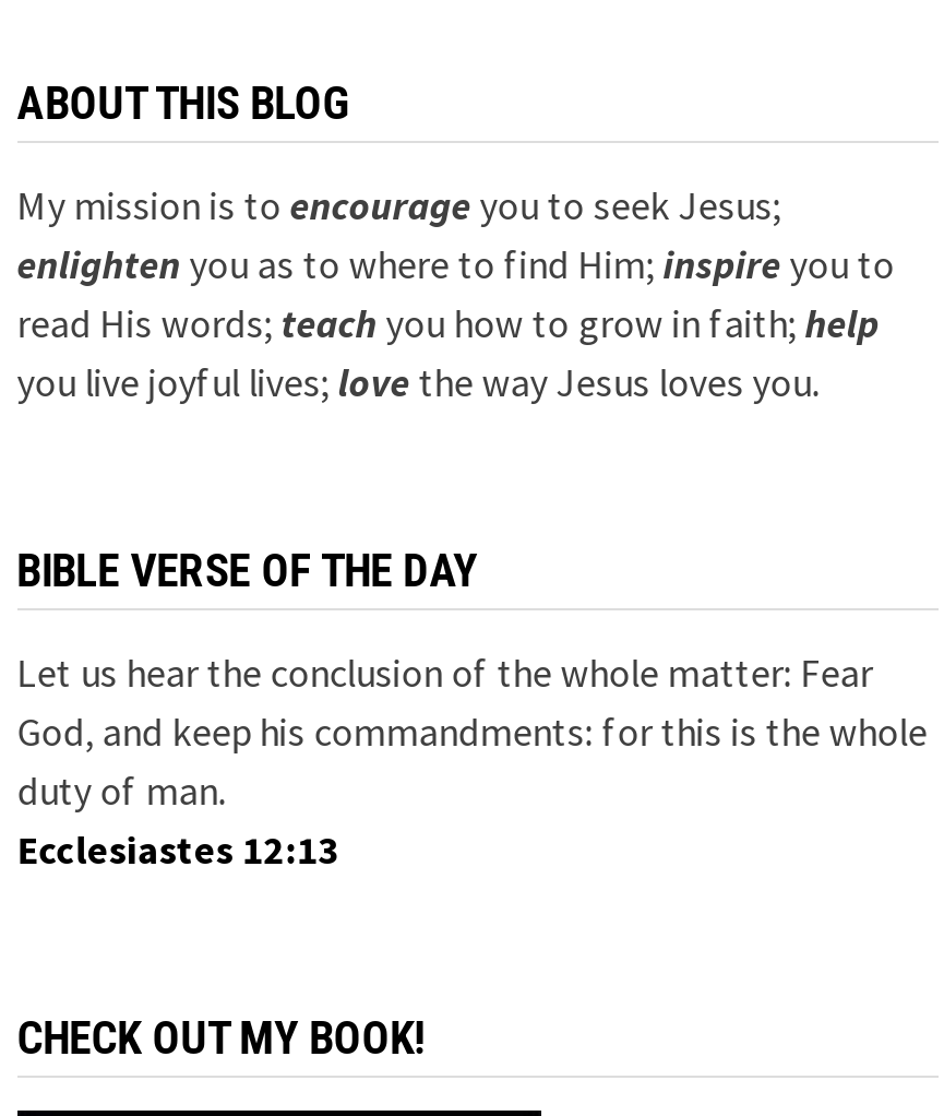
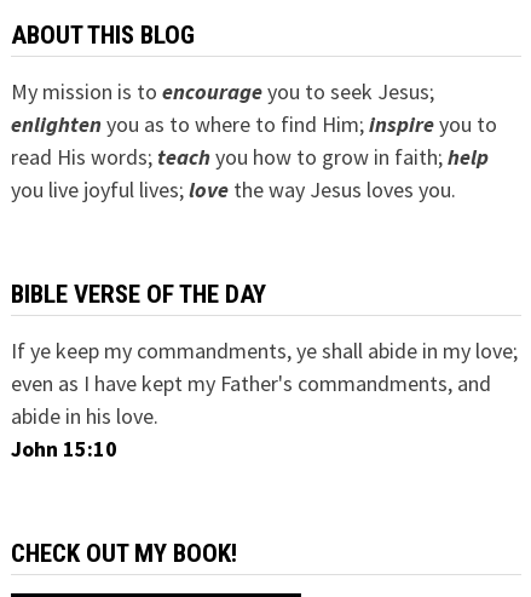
[17,647,927,874] Let us hear the conclusion of the whole matter: Fear | God, and keep his commandments: for this is the whole | duty of man. | Ecclesiastes 12:13 -> [11,336,517,462] If ye keep my commandments, ye shall abide in my love; | even as I have kept my Father's commandments, and | abide in his love. | John 15:10

